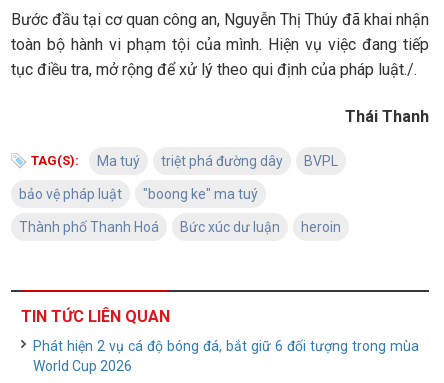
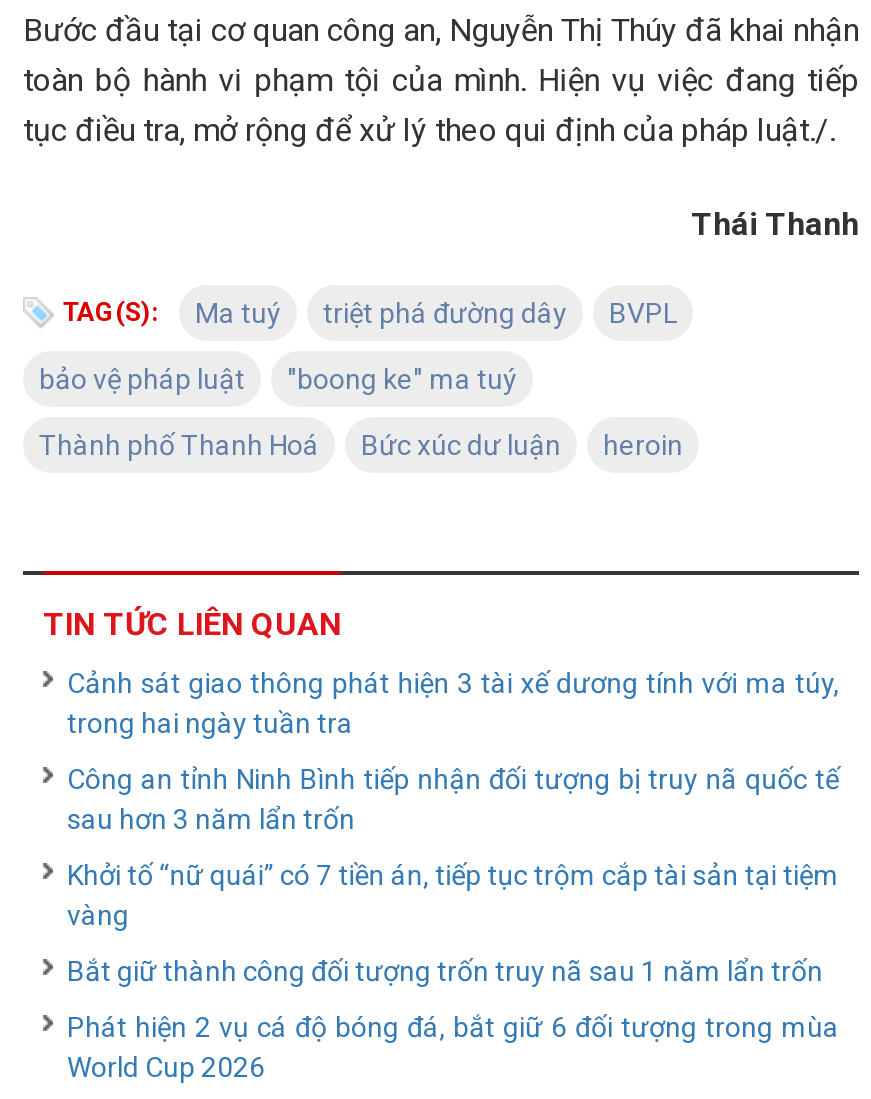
none -> [67,667,839,987] Cảnh sát giao thông phát hiện 3 tài xế dương tính với ma túy, | trong hai ngày tuần tra | Công an tỉnh Ninh Bình tiếp nhận đối tượng bị truy nã quốc tế | sau hơn 3 năm lẩn trốn | Khởi tố “nữ quái” có 7 tiền án, tiếp tục trộm cắp tài sản tại tiệm | vàng | Bắt giữ thành công đối tượng trốn truy nã sau 1 năm lẩn trốn

